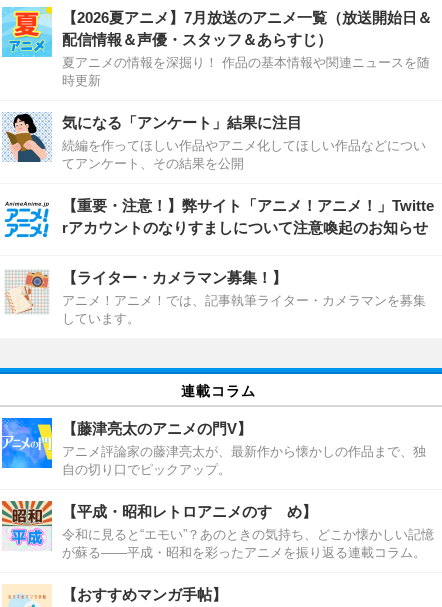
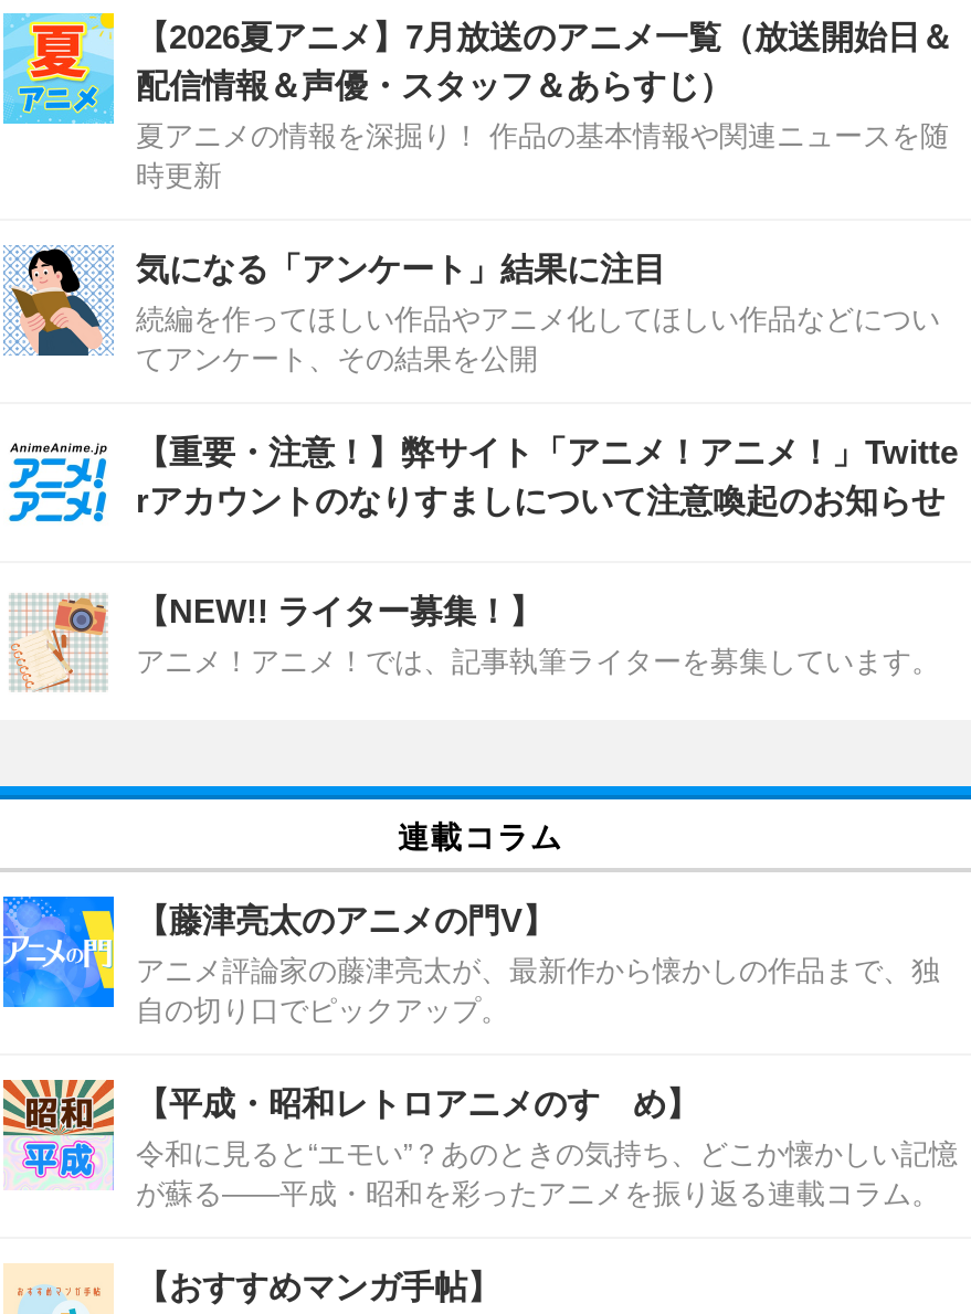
[62,269,426,326] 【ライター・カメラマン募集！】 | アニメ！アニメ！では、記事執筆ライター・カメラマンを募集 | しています。 -> [136,592,940,678] 【NEW!! ライター募集！】 | アニメ！アニメ！では、記事執筆ライターを募集しています。

